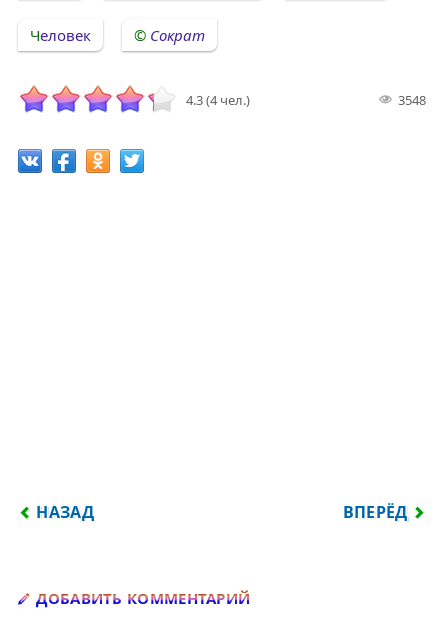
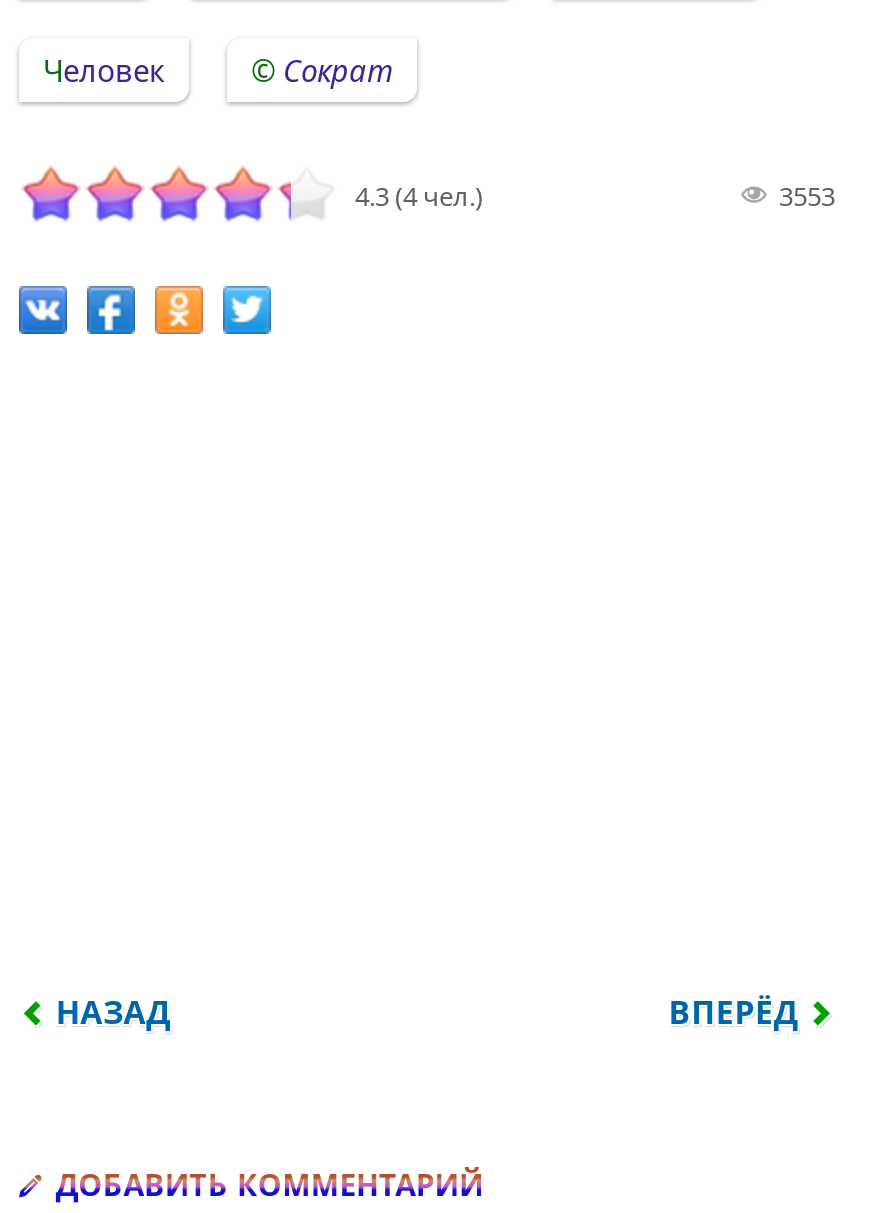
[398,91,426,109] 3548 -> [779,178,835,214] 3553

